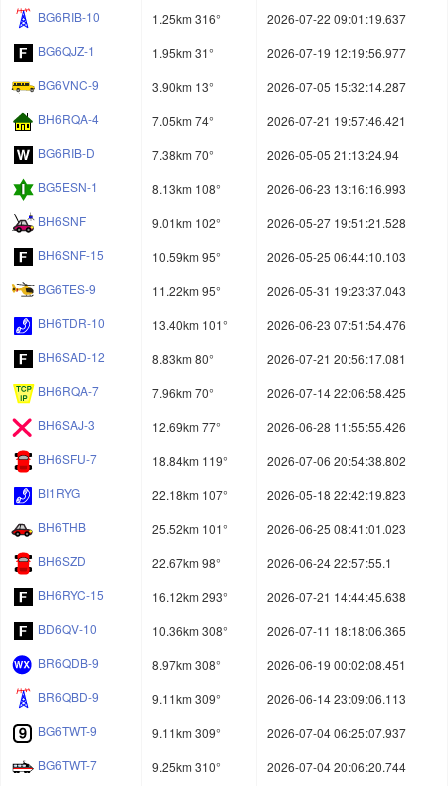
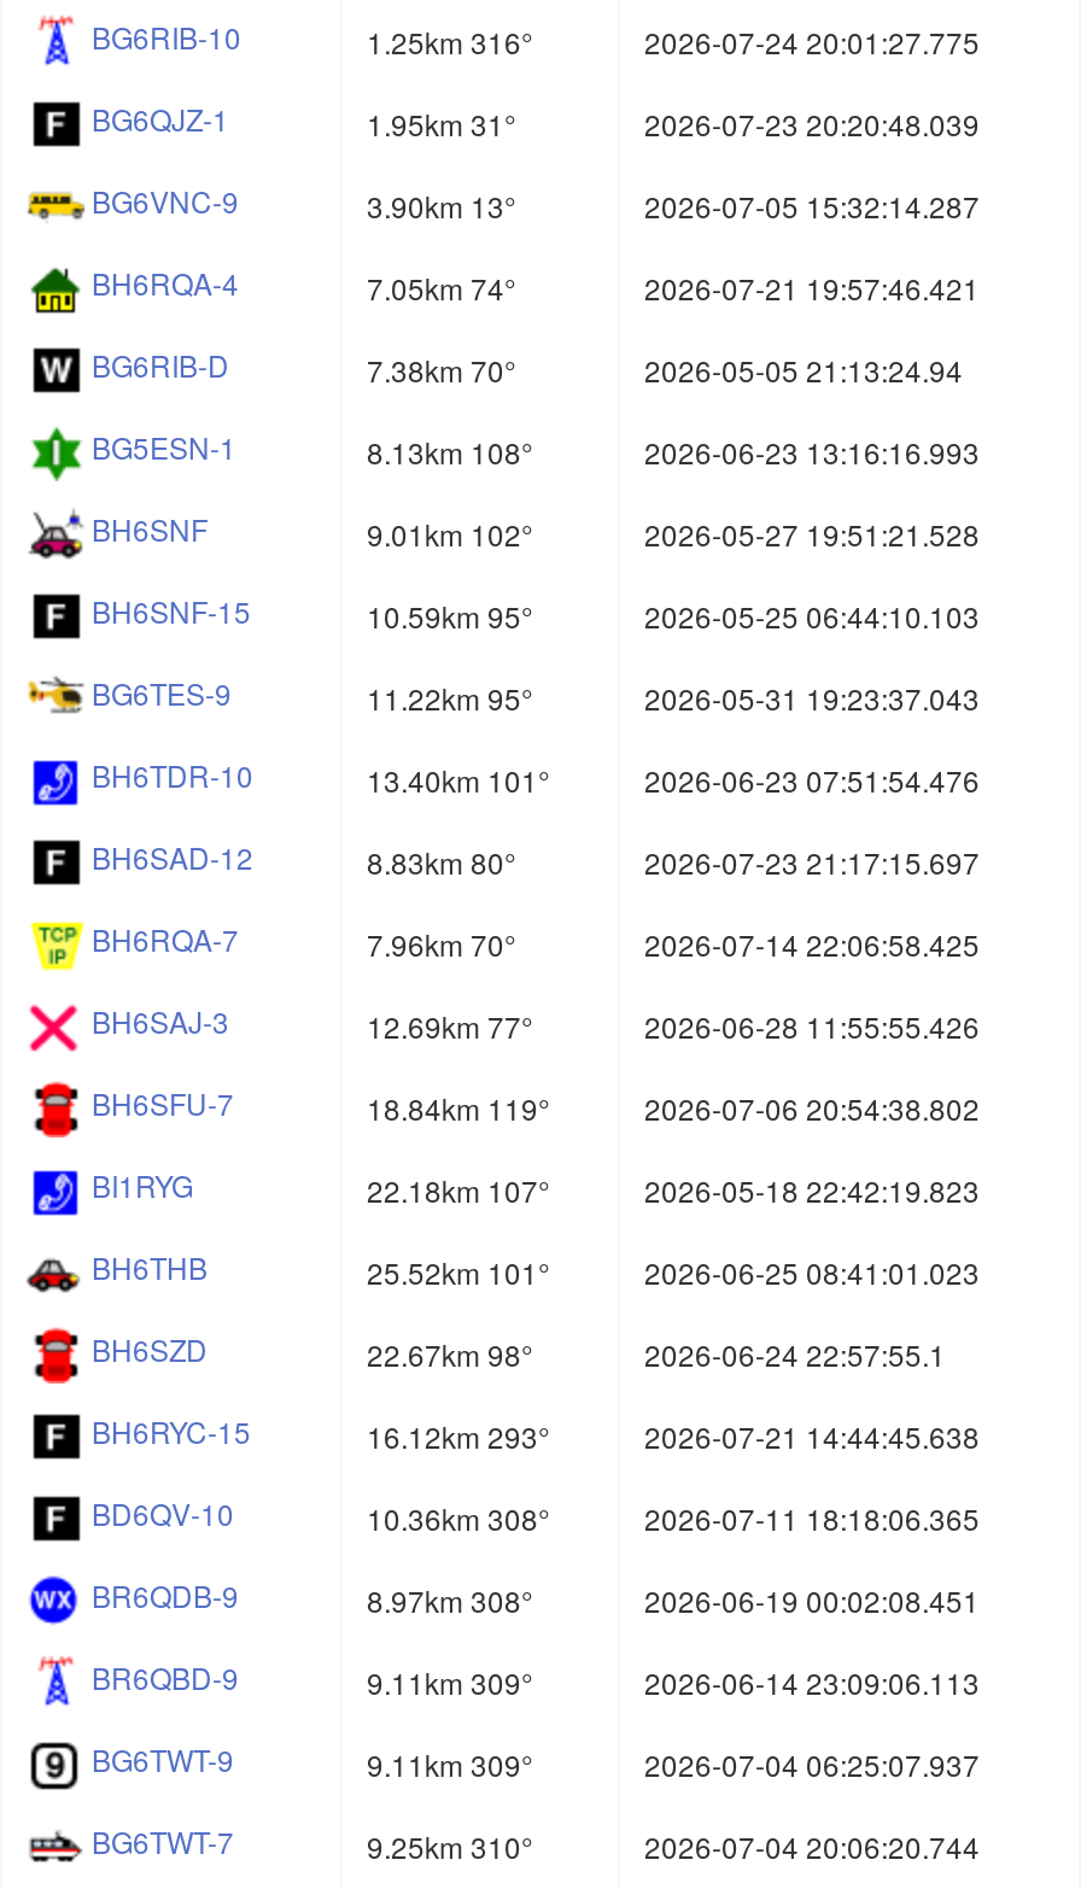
[267,10,406,27] 2026-07-22 09:01:19.637 -> [644,21,980,62] 2026-07-24 20:01:27.775
[267,44,406,61] 2026-07-19 12:19:56.977 -> [644,103,980,144] 2026-07-23 20:20:48.039
[267,350,406,367] 2026-07-21 20:56:17.081 -> [644,841,980,882] 2026-07-23 21:17:15.697

